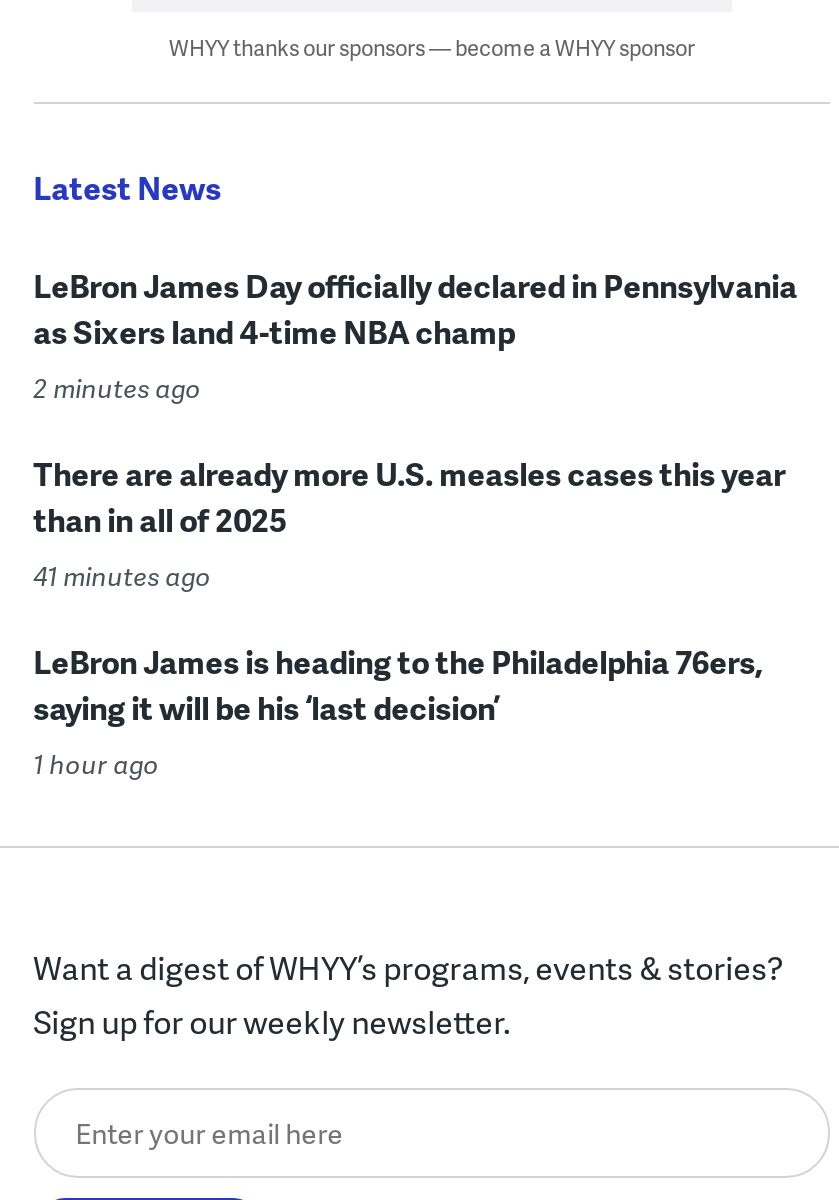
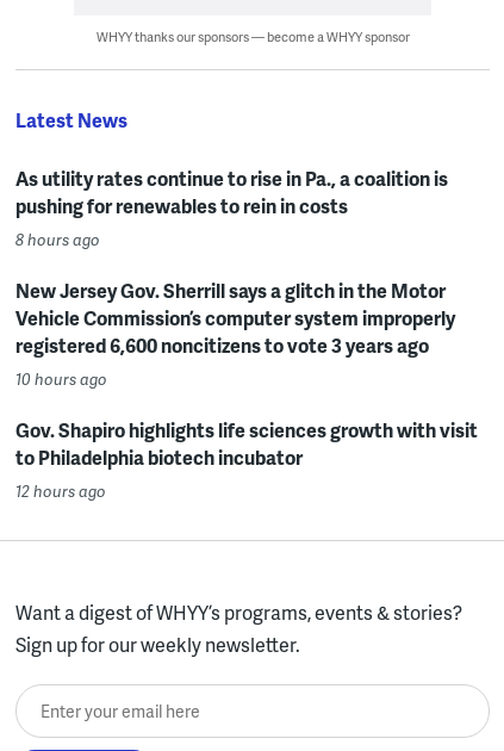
[33,263,797,407] LeBron James Day officially declared in Pennsylvania | as Sixers land 4-time NBA champ | 2 minutes ago -> [15,165,448,251] As utility rates continue to rise in Pa., a coalition is | pushing for renewables to rein in costs | 8 hours ago
[33,451,785,595] There are already more U.S. measles cases this year | than in all of 2025 | 41 minutes ago -> [15,277,455,390] New Jersey Gov. Sherrill says a glitch in the Motor | Vehicle Commission’s computer system improperly | registered 6,600 noncitizens to vote 3 years ago | 10 hours ago
[33,639,763,783] LeBron James is heading to the Philadelphia 76ers, | saying it will be his ‘last decision’ | 1 hour ago -> [15,416,477,502] Gov. Shapiro highlights life sciences growth with visit | to Philadelphia biotech incubator | 12 hours ago

